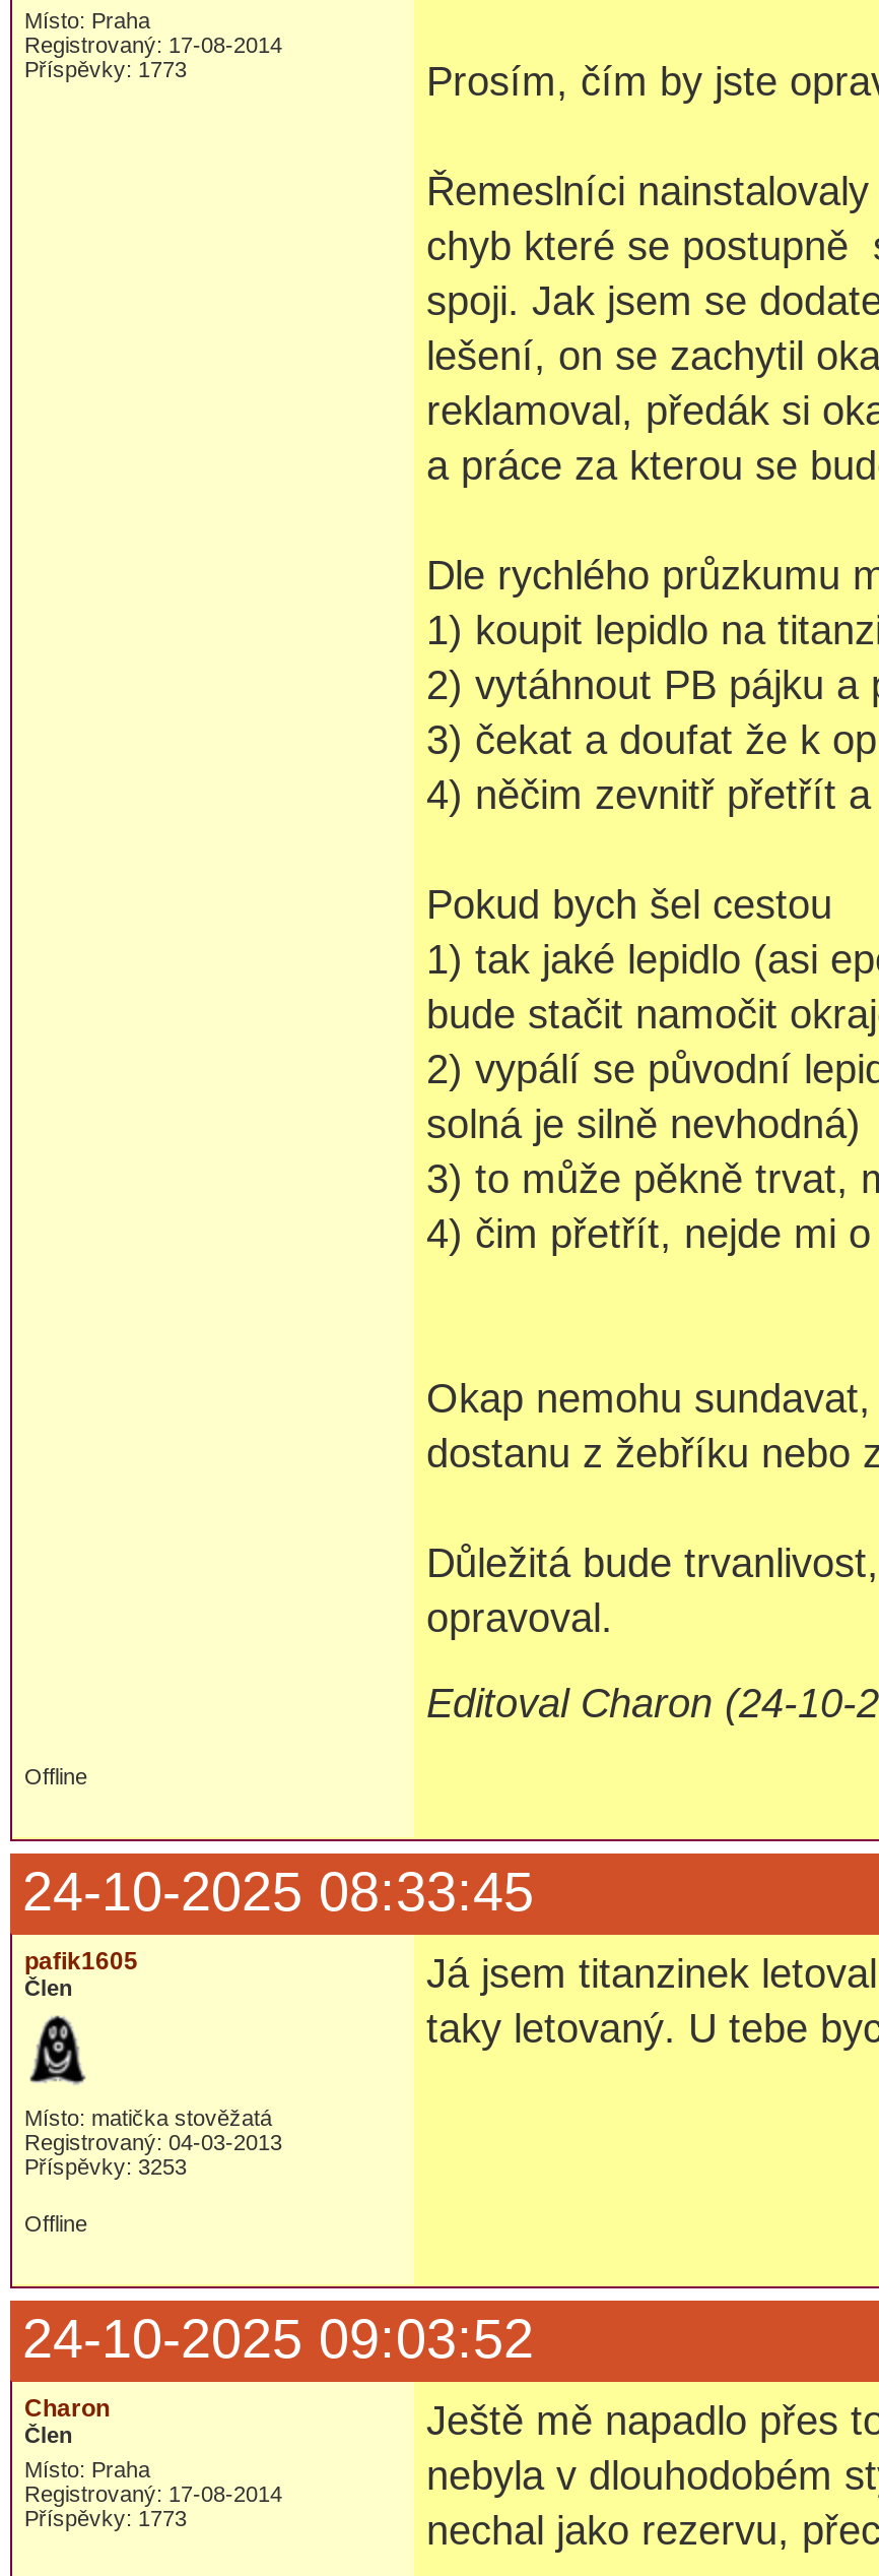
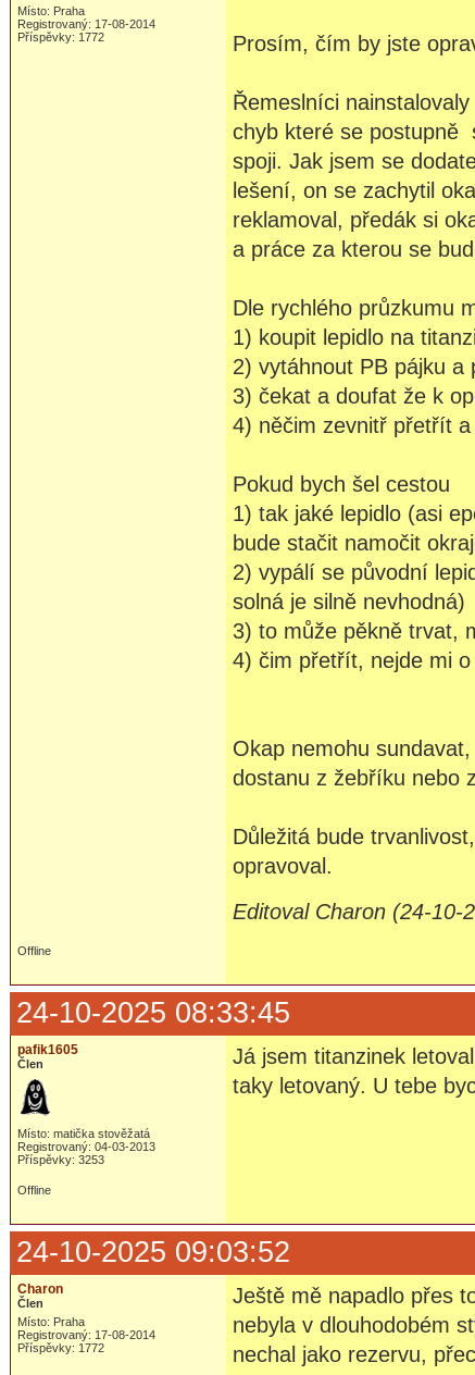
[24,57,187,81] Příspěvky: 1773 -> [17,30,104,44] Příspěvky: 1772
[24,2506,187,2530] Příspěvky: 1773 -> [17,1341,104,1354] Příspěvky: 1772

